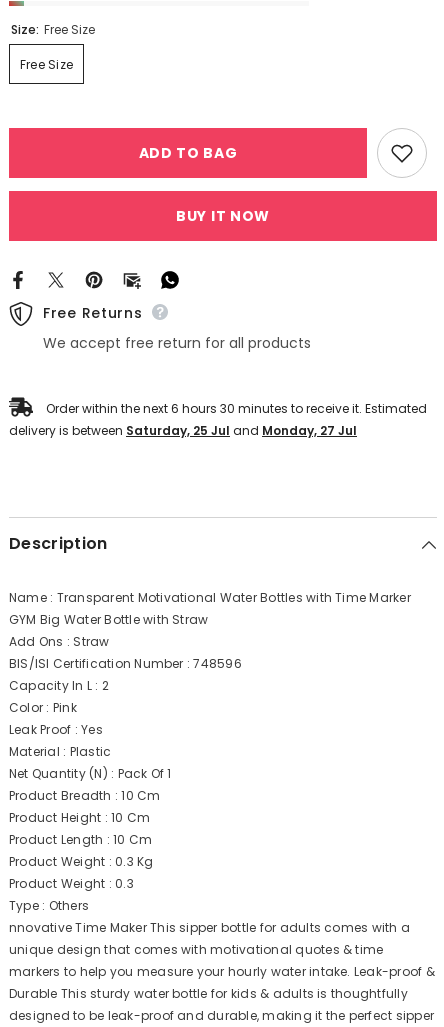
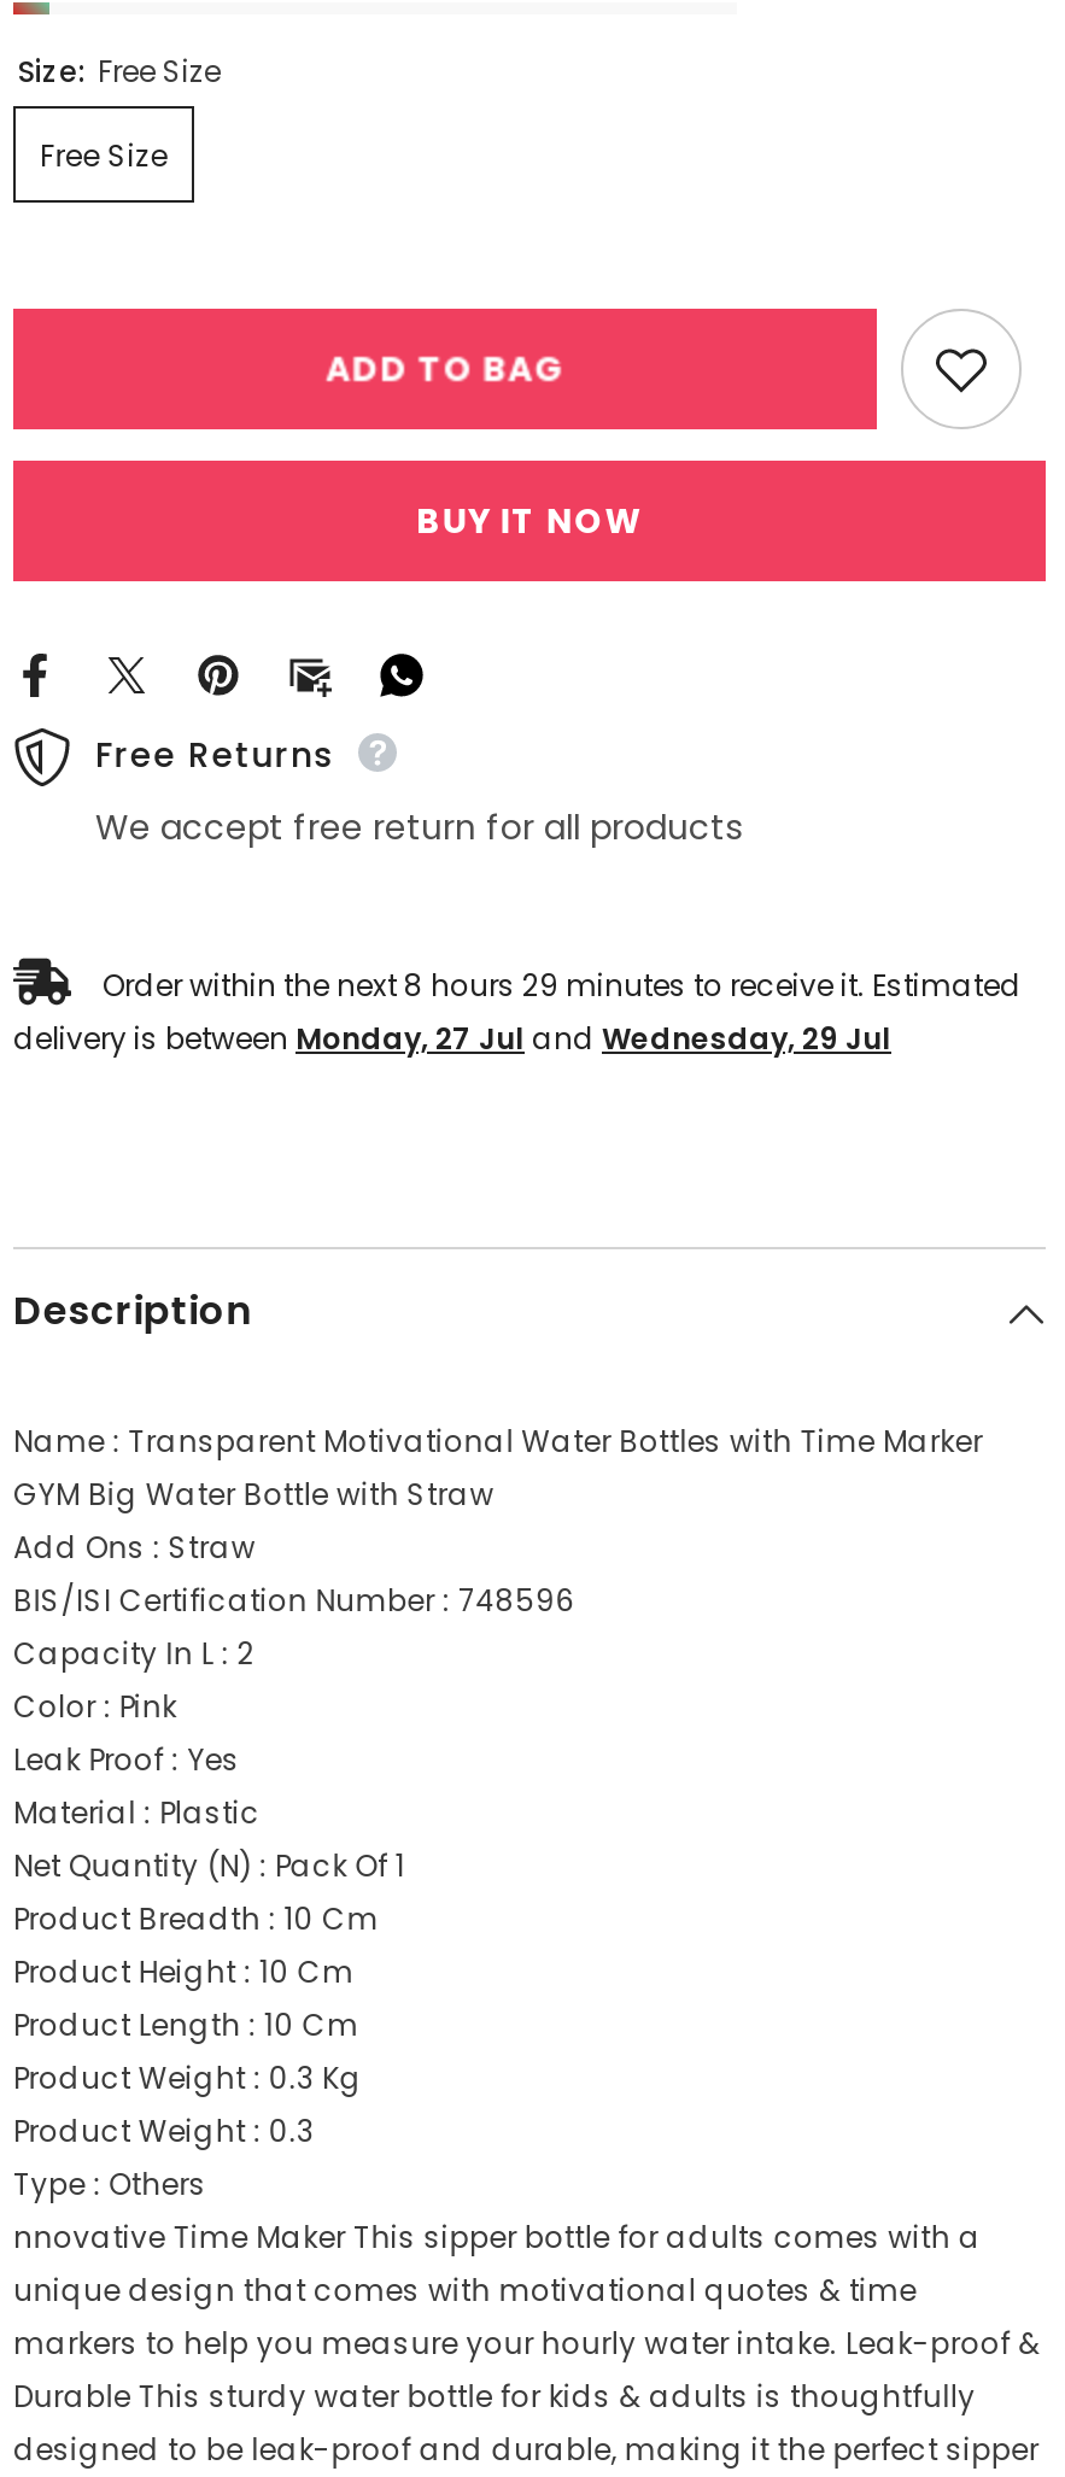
[46,400,427,417] Order within the next 6 hours 30 minutes to receive it. Estimated -> [103,965,1022,1006] Order within the next 8 hours 29 minutes to receive it. Estimated
[9,422,357,439] delivery is between Saturday, 25 Jul and Monday, 27 Jul -> [13,1018,891,1059] delivery is between Monday, 27 Jul and Wednesday, 29 Jul

